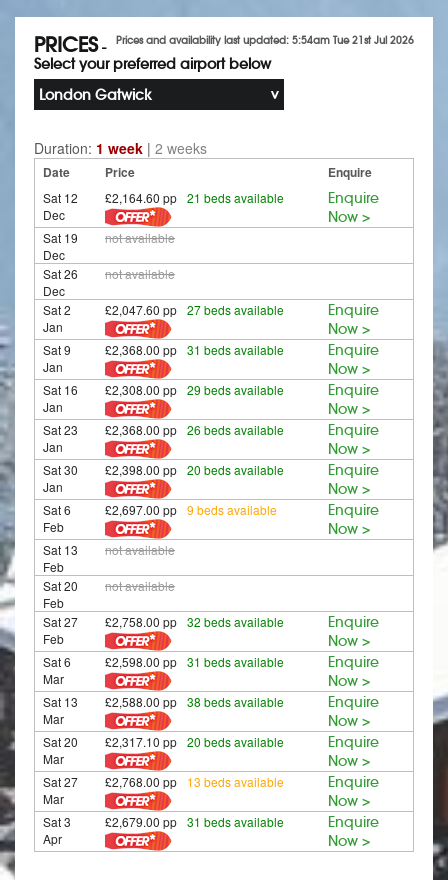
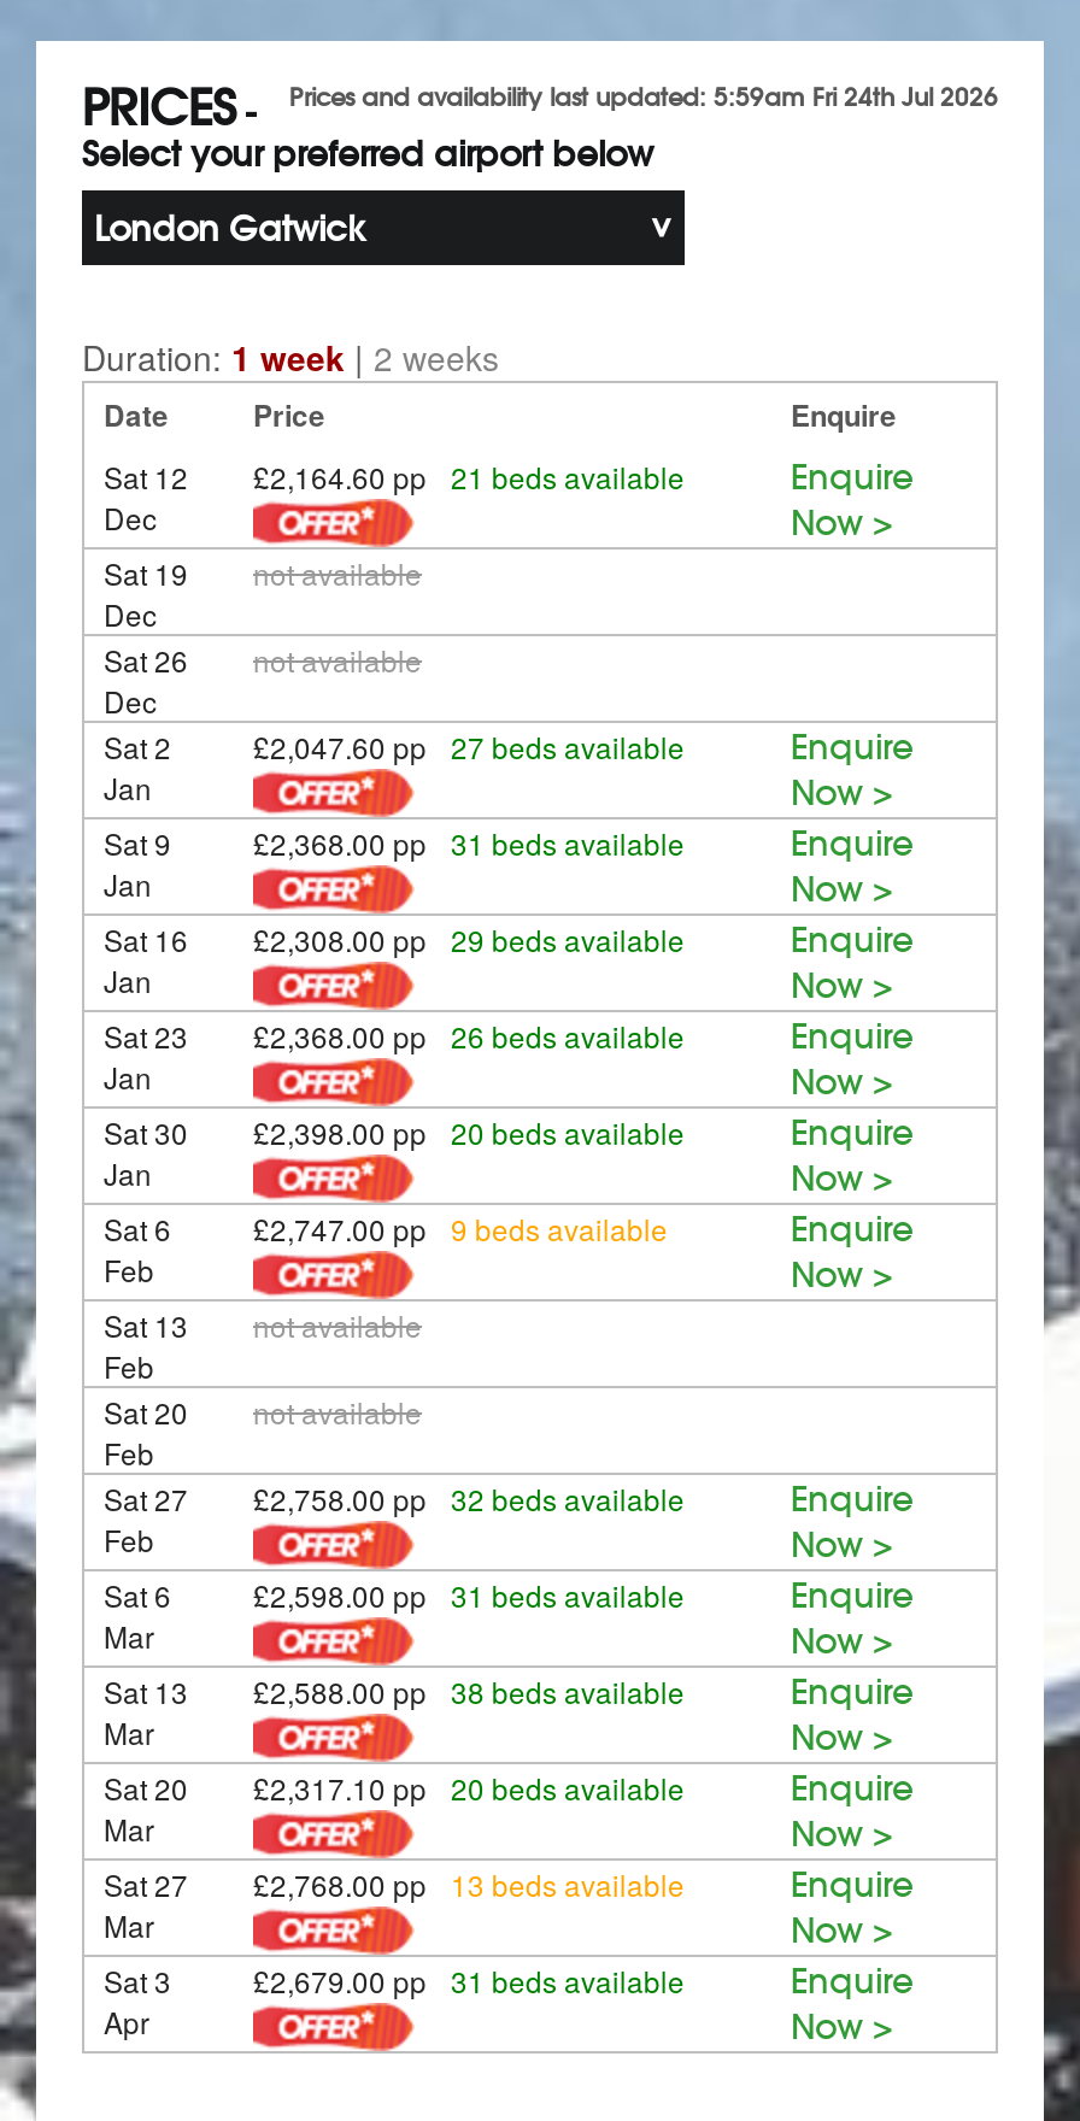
[116,34,414,47] Prices and availability last updated: 5:54am Tue 21st Jul 2026 -> [289,82,998,113] Prices and availability last updated: 5:59am Fri 24th Jul 2026
[105,501,277,518] £2,697.00 pp 9 beds available -> [253,1208,668,1248] £2,747.00 pp 9 beds available

